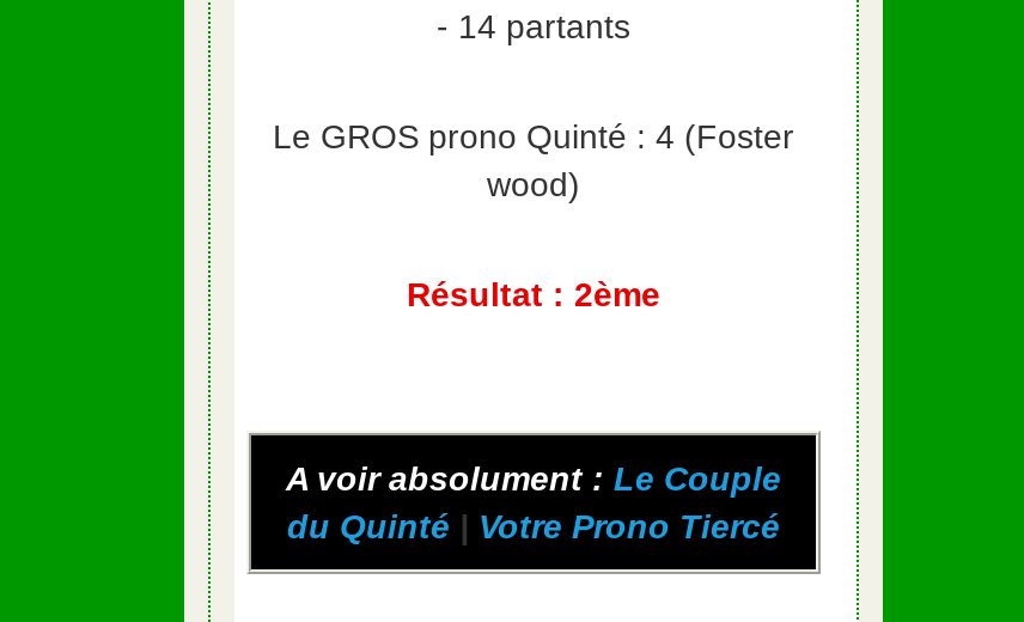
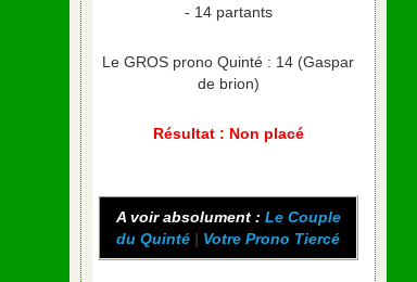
[273,117,794,203] Le GROS prono Quinté : 4 (Foster | wood) -> [102,53,354,92] Le GROS prono Quinté : 14 (Gaspar | de brion)
[407,275,660,313] Résultat : 2ème -> [153,125,304,142] Résultat : Non placé

